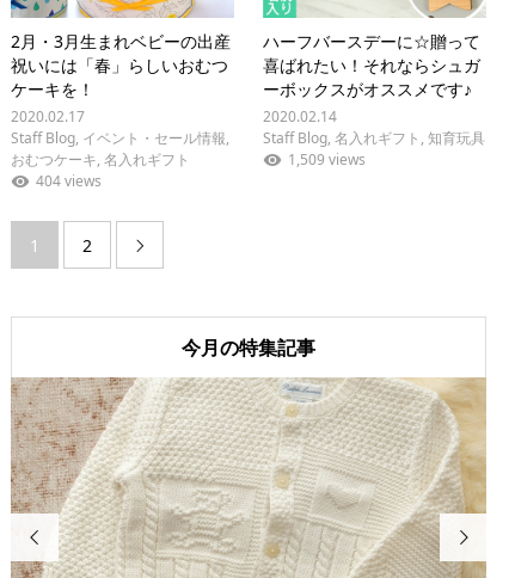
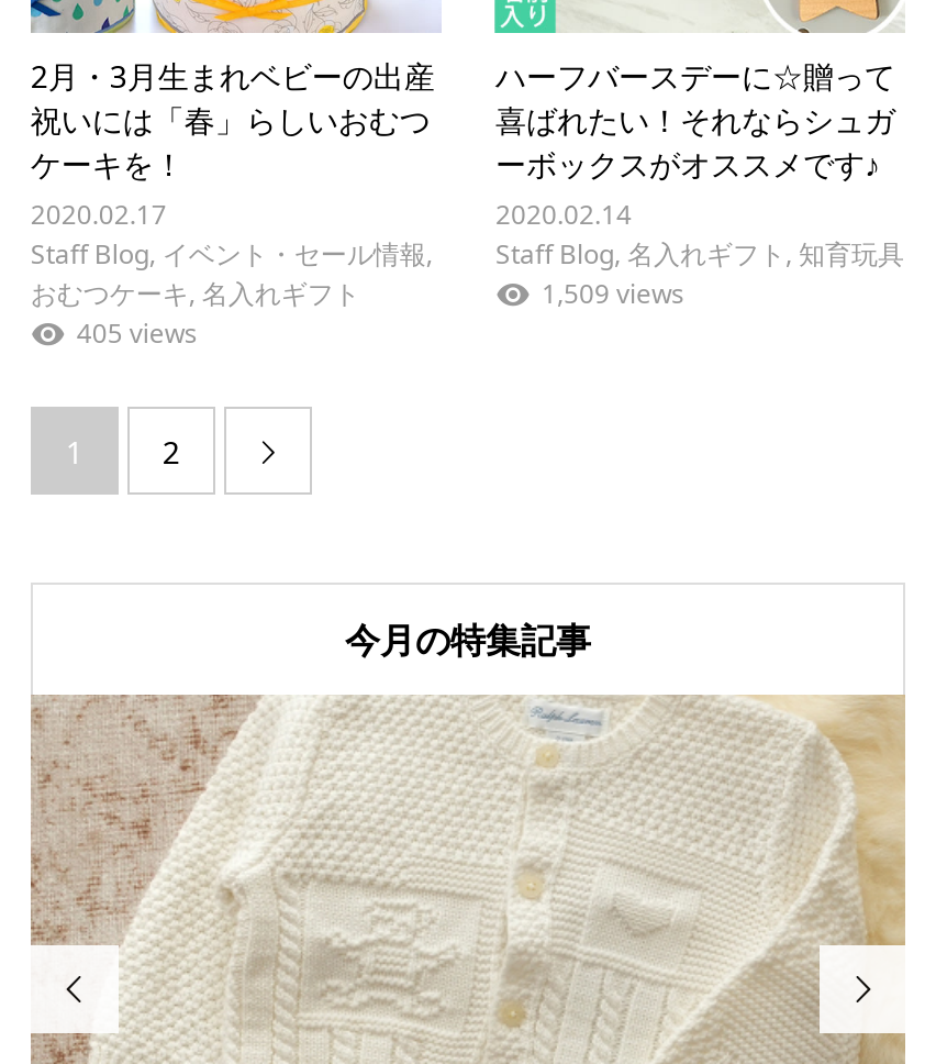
[36,171,101,191] 404 views -> [77,315,198,352] 405 views

